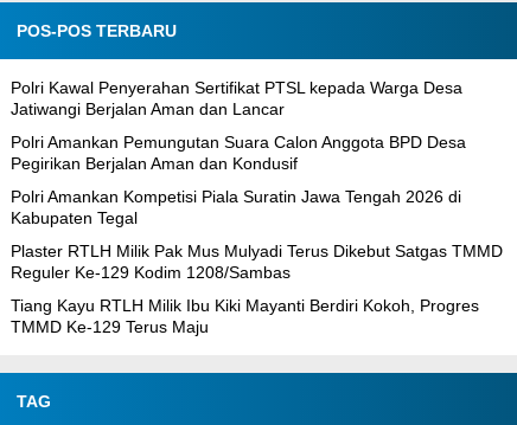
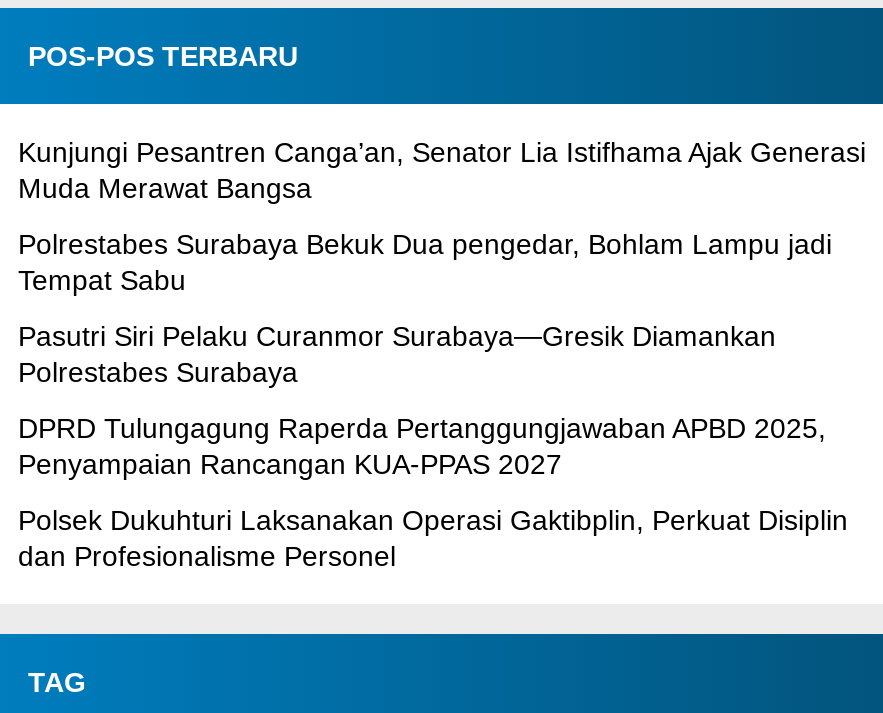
[11,78,462,118] Polri Kawal Penyerahan Sertifikat PTSL kepada Warga Desa | Jatiwangi Berjalan Aman dan Lancar -> [18,135,866,203] Kunjungi Pesantren Canga’an, Senator Lia Istifhama Ajak Generasi | Muda Merawat Bangsa
[11,132,466,172] Polri Amankan Pemungutan Suara Calon Anggota BPD Desa | Pegirikan Berjalan Aman dan Kondusif -> [18,227,832,295] Polrestabes Surabaya Bekuk Dua pengedar, Bohlam Lampu jadi | Tempat Sabu
[11,187,461,227] Polri Amankan Kompetisi Piala Suratin Jawa Tengah 2026 di | Kabupaten Tegal -> [18,319,776,387] Pasutri Siri Pelaku Curanmor Surabaya—Gresik Diamankan | Polrestabes Surabaya
[11,241,503,281] Plaster RTLH Milik Pak Mus Mulyadi Terus Dikebut Satgas TMMD | Reguler Ke-129 Kodim 1208/Sambas -> [18,411,826,479] DPRD Tulungagung Raperda Pertanggungjawaban APBD 2025, | Penyampaian Rancangan KUA-PPAS 2027
[11,295,479,336] Tiang Kayu RTLH Milik Ibu Kiki Mayanti Berdiri Kokoh, Progres | TMMD Ke-129 Terus Maju -> [18,503,848,571] Polsek Dukuhturi Laksanakan Operasi Gaktibplin, Perkuat Disiplin | dan Profesionalisme Personel

